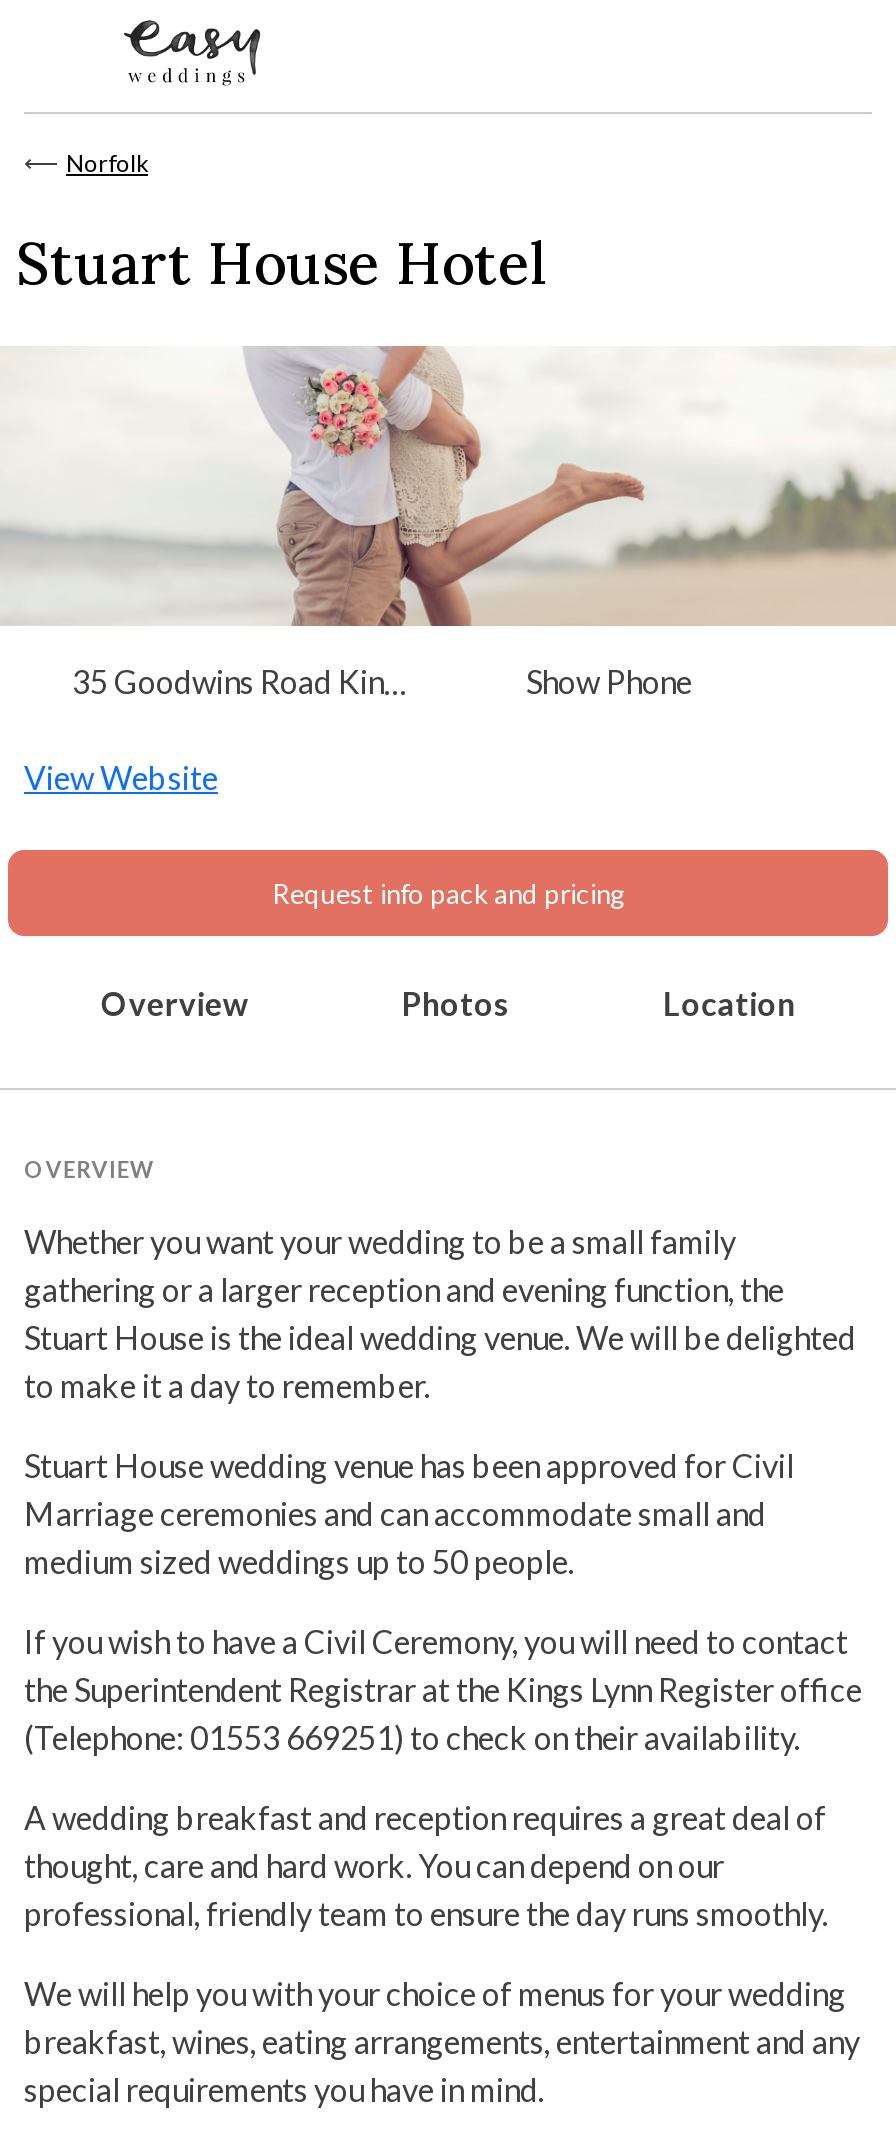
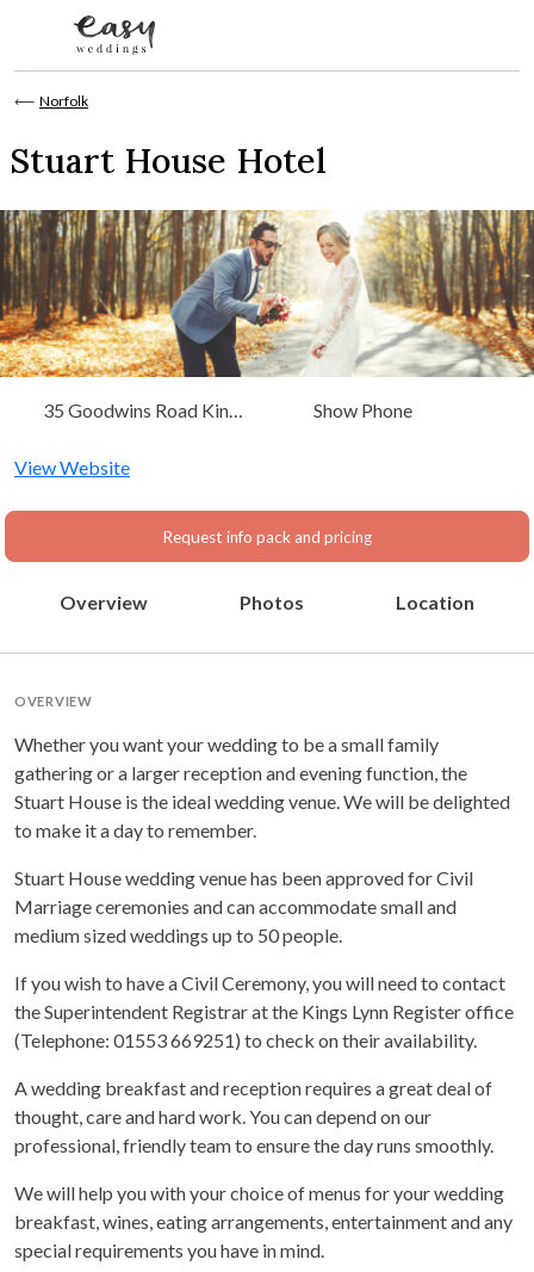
[6,346,890,628] [image] -> [4,209,530,378] [image]

